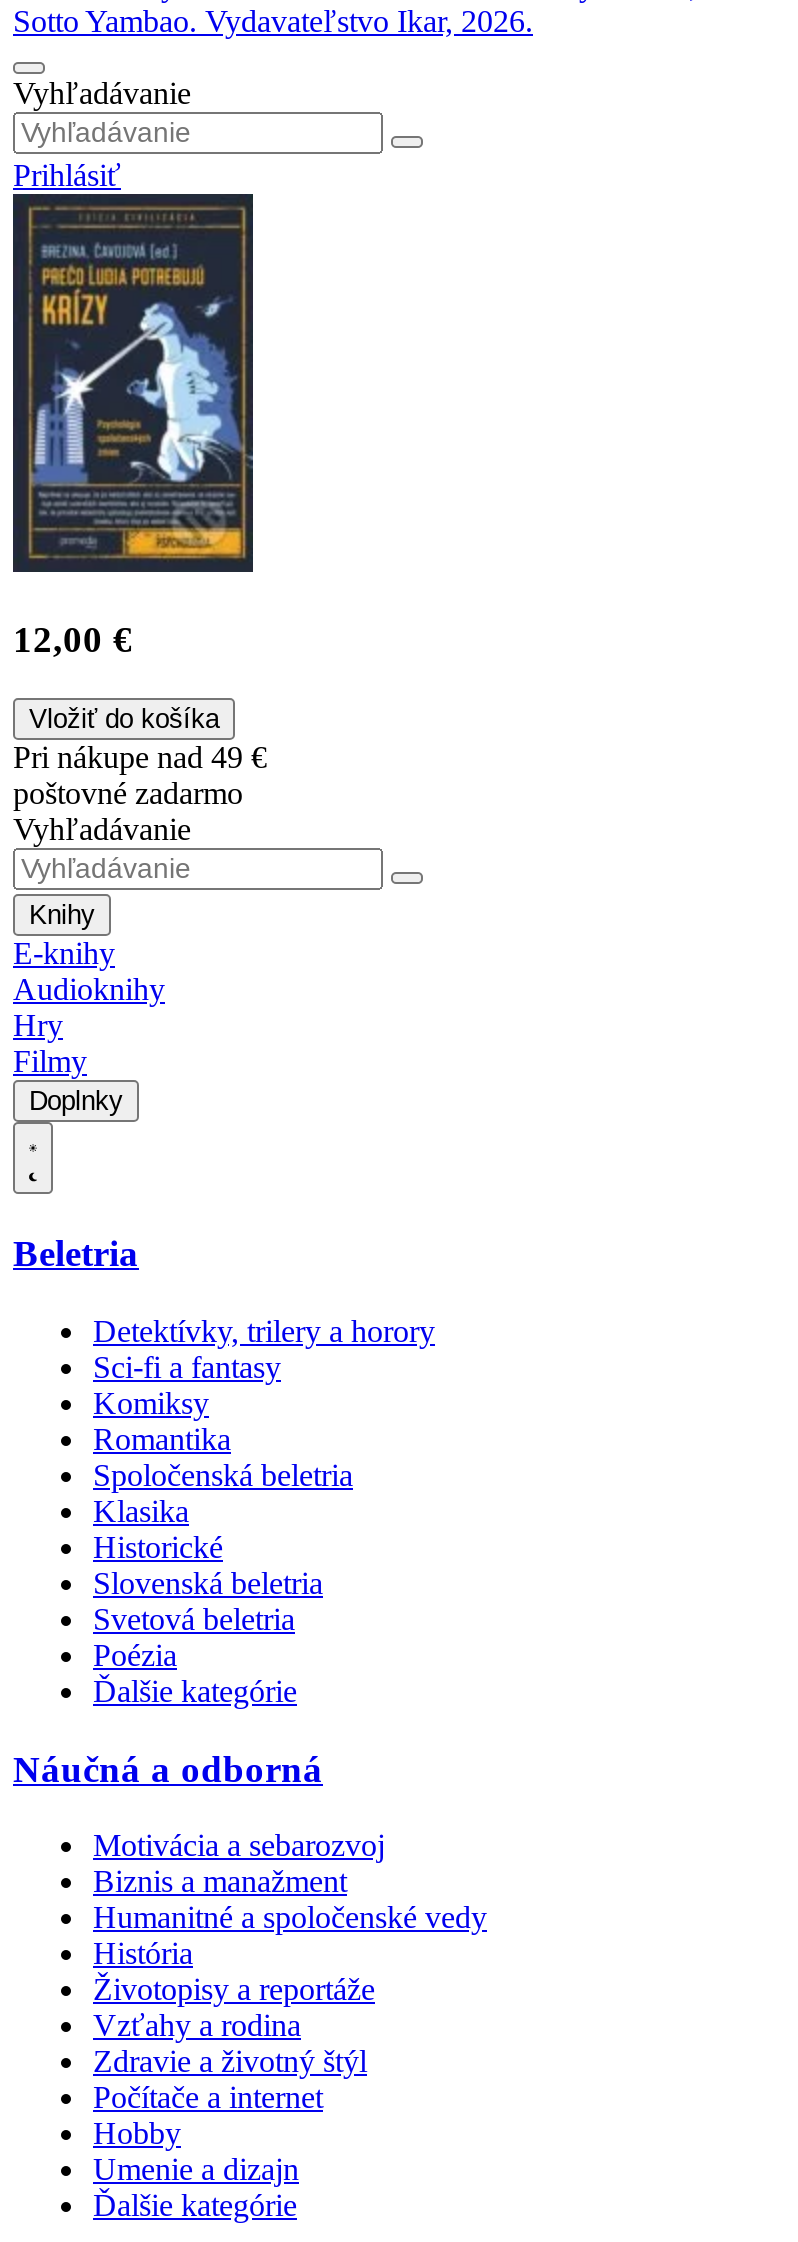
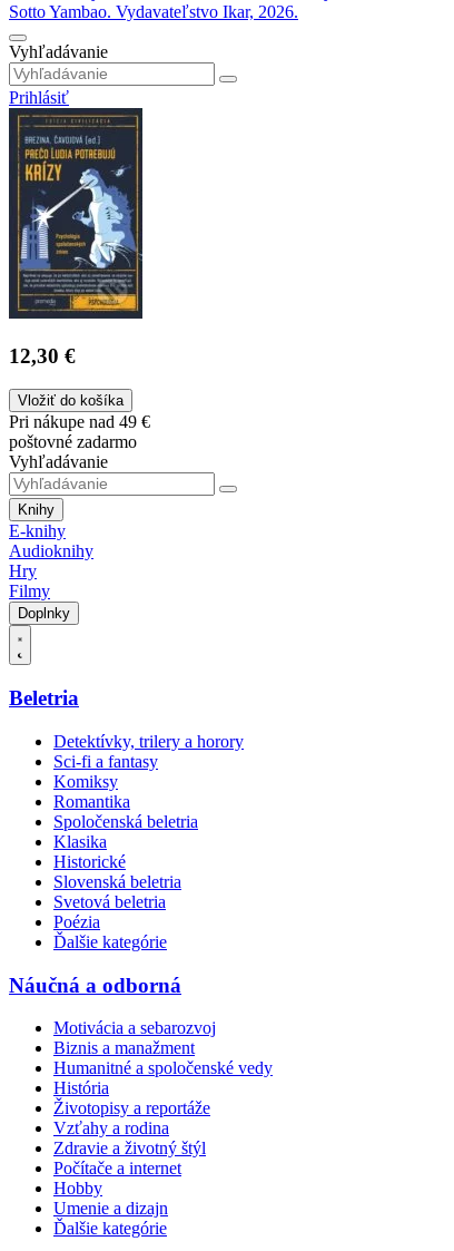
[13,617,133,659] 12,00 € -> [9,344,76,367] 12,30 €

